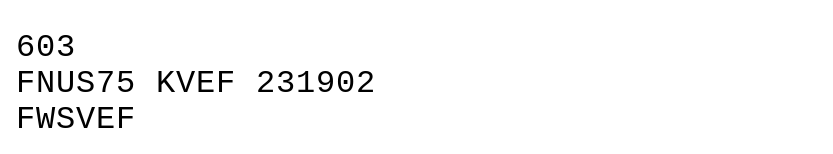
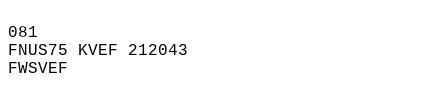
[16,30,136,66] 603 -> [8,24,68,42] 081
[16,66,416,102] FNUS75 KVEF 231902 -> [8,42,208,60] FNUS75 KVEF 212043

